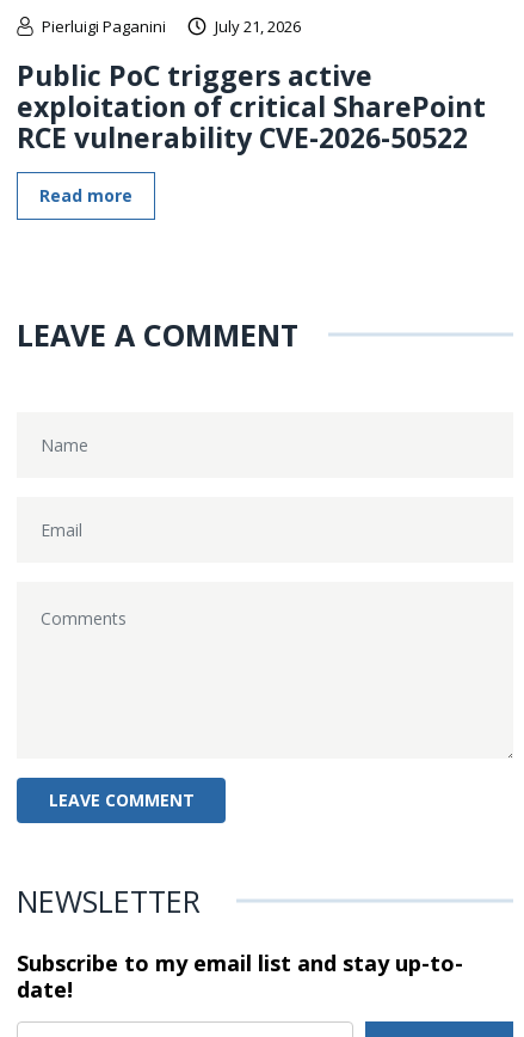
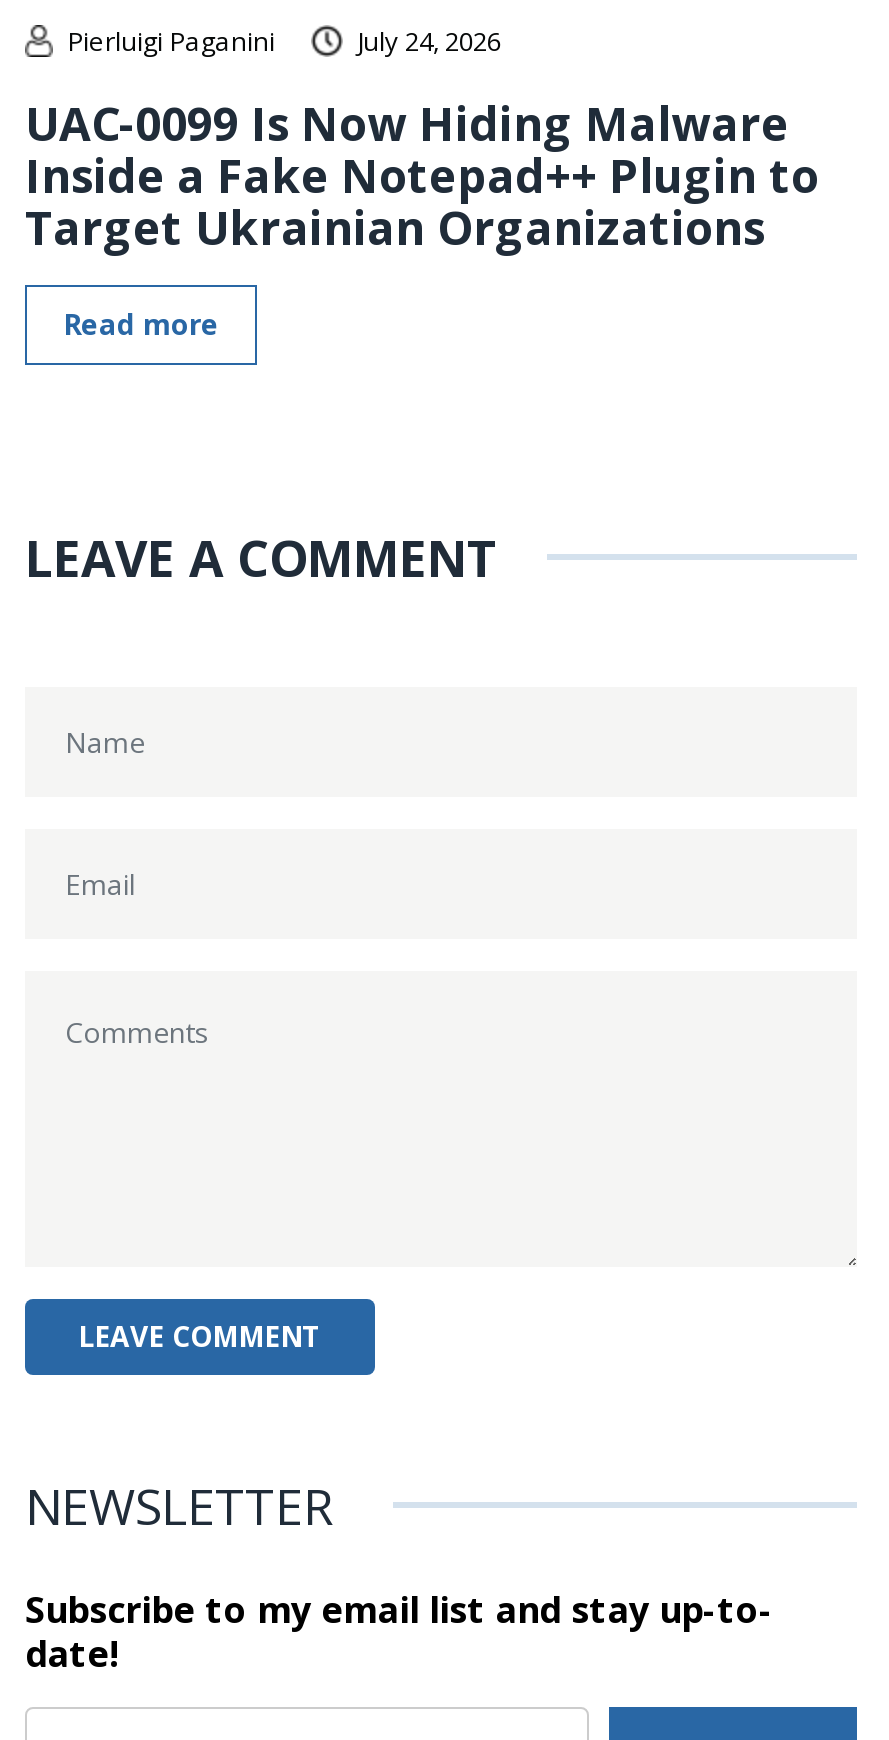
[215,16,301,37] July 21, 2026 -> [357,22,501,58] July 24, 2026
[17,56,486,157] Public PoC triggers active | exploitation of critical SharePoint | RCE vulnerability CVE-2026-50522 -> [25,90,819,258] UAC-0099 Is Now Hiding Malware | Inside a Fake Notepad++ Plugin to | Target Ukrainian Organizations

